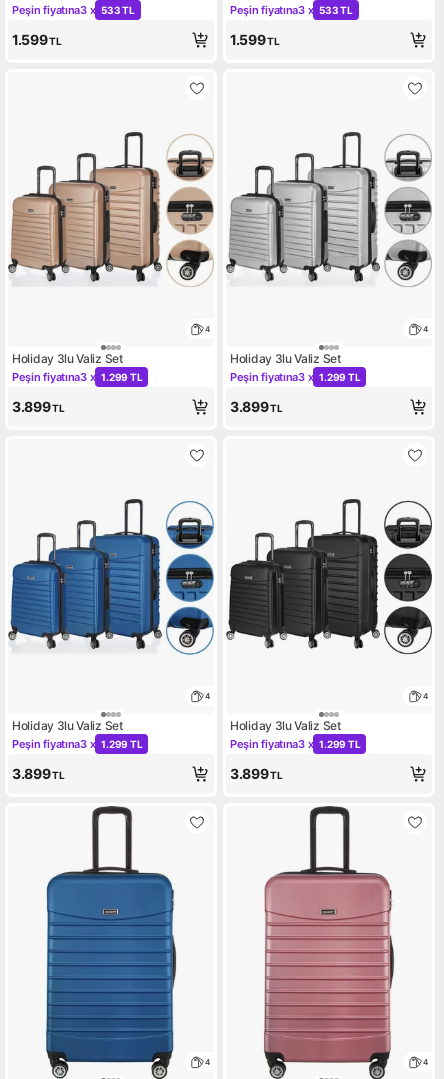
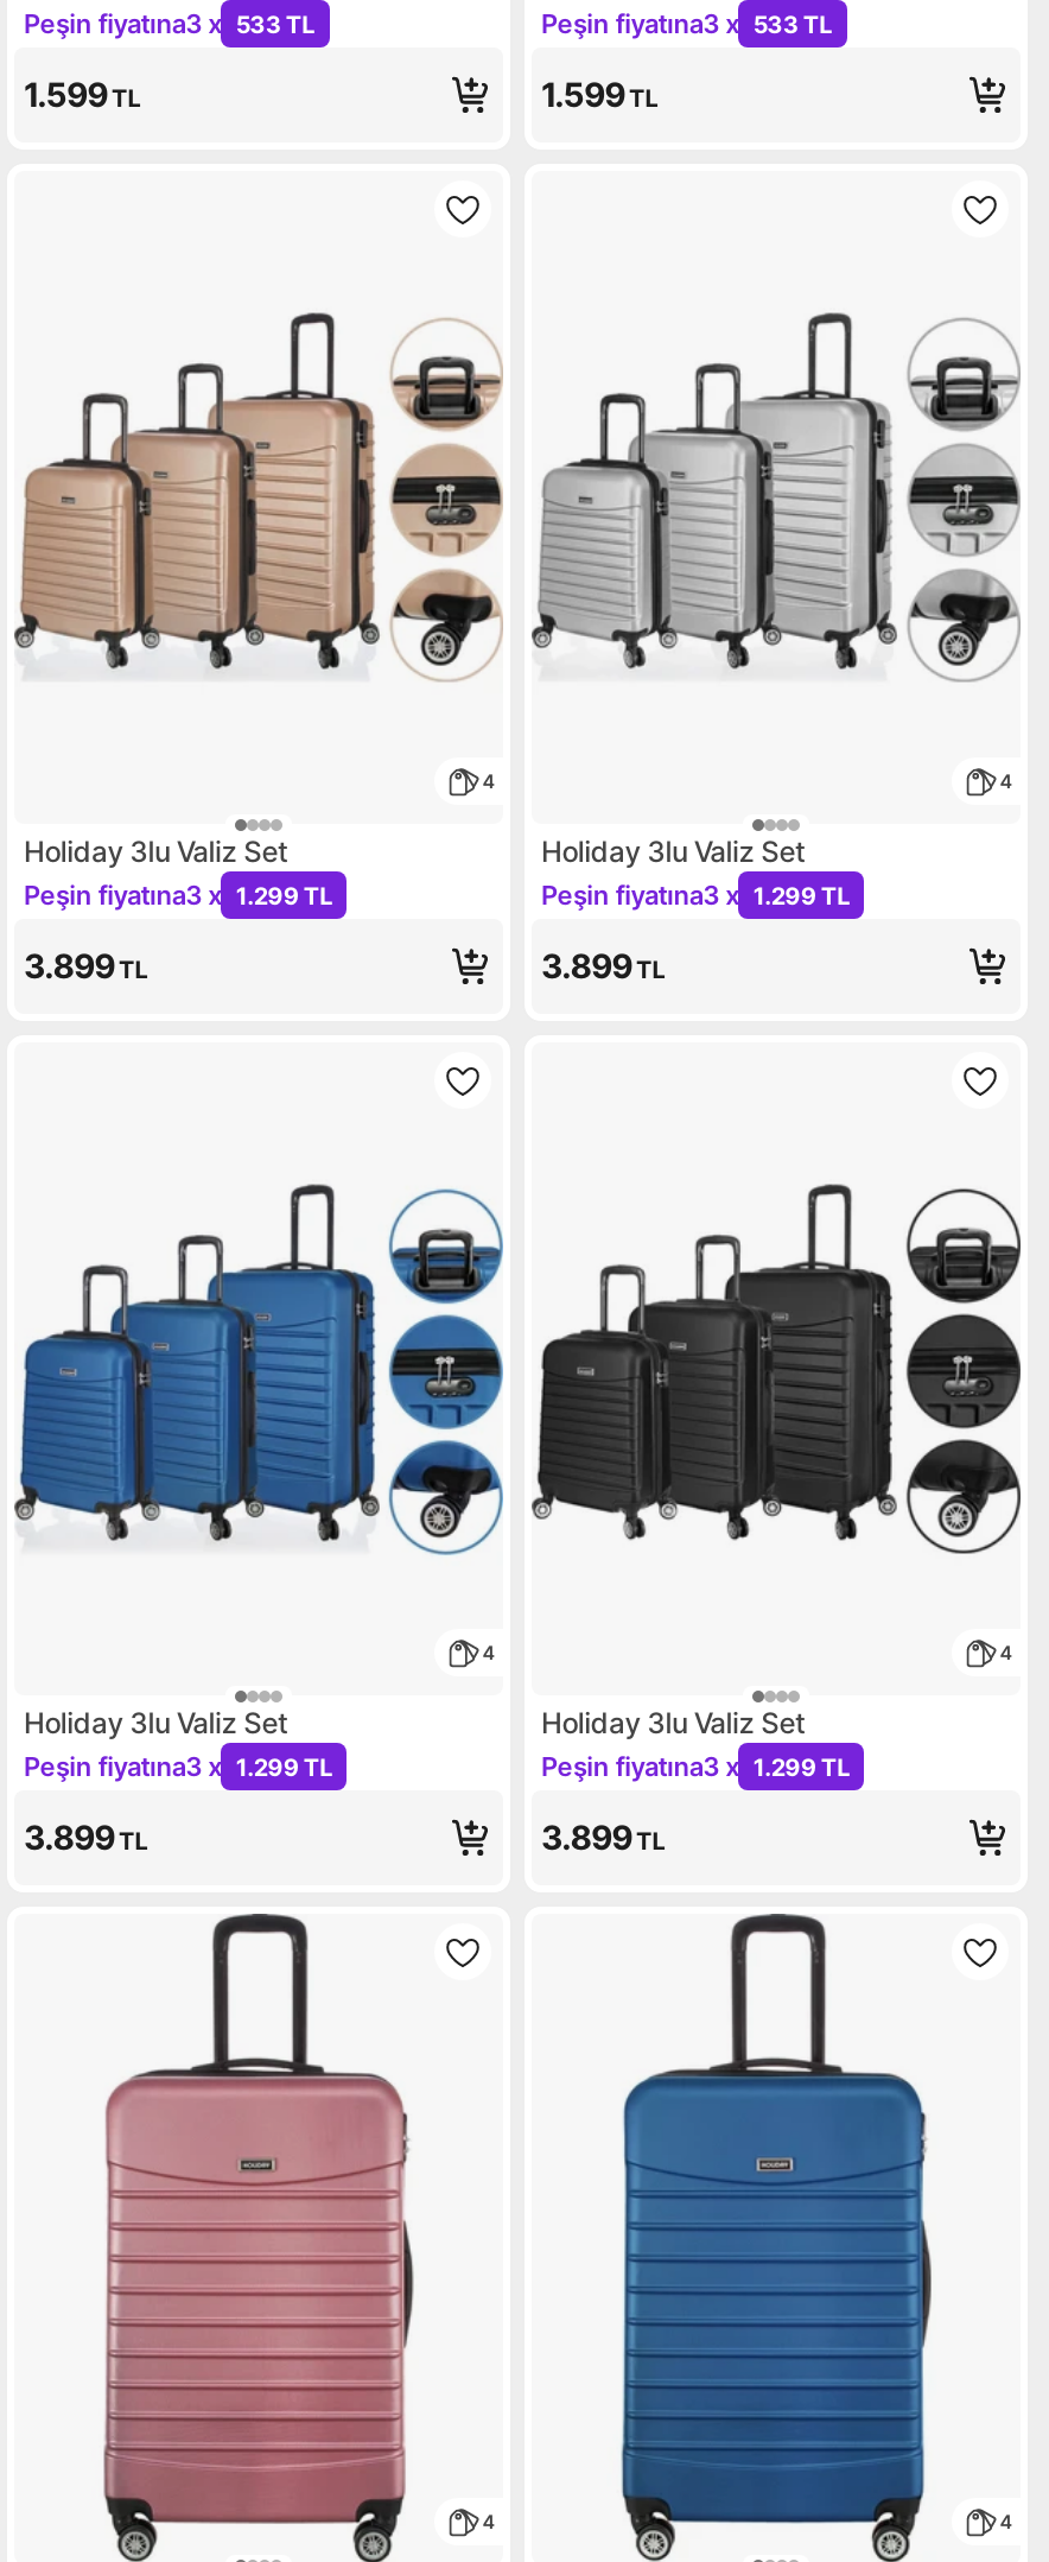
[46,873,174,1073] [image] -> [104,2073,408,2541] [image]
[264,873,392,1063] [image] -> [622,2073,926,2524] [image]

